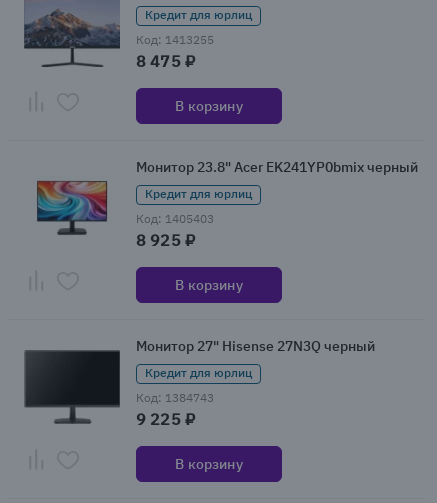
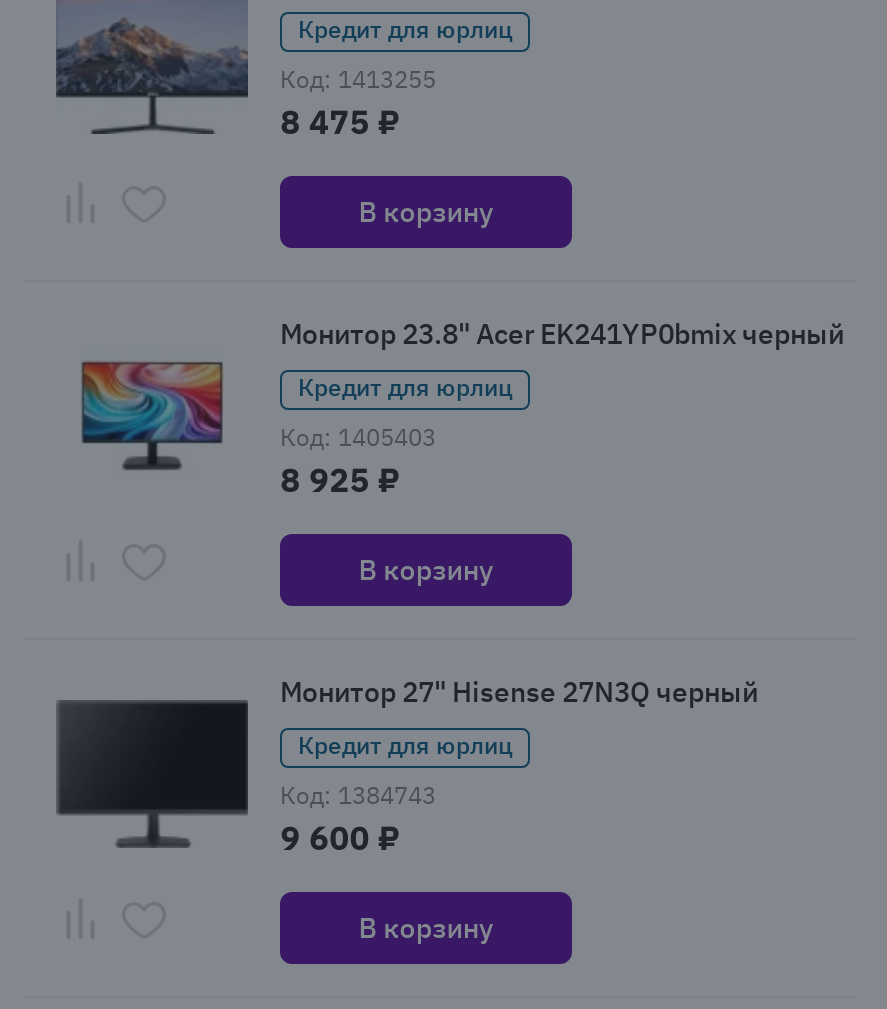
[136,409,195,429] 9 225 ₽ -> [280,818,398,858] 9 600 ₽

